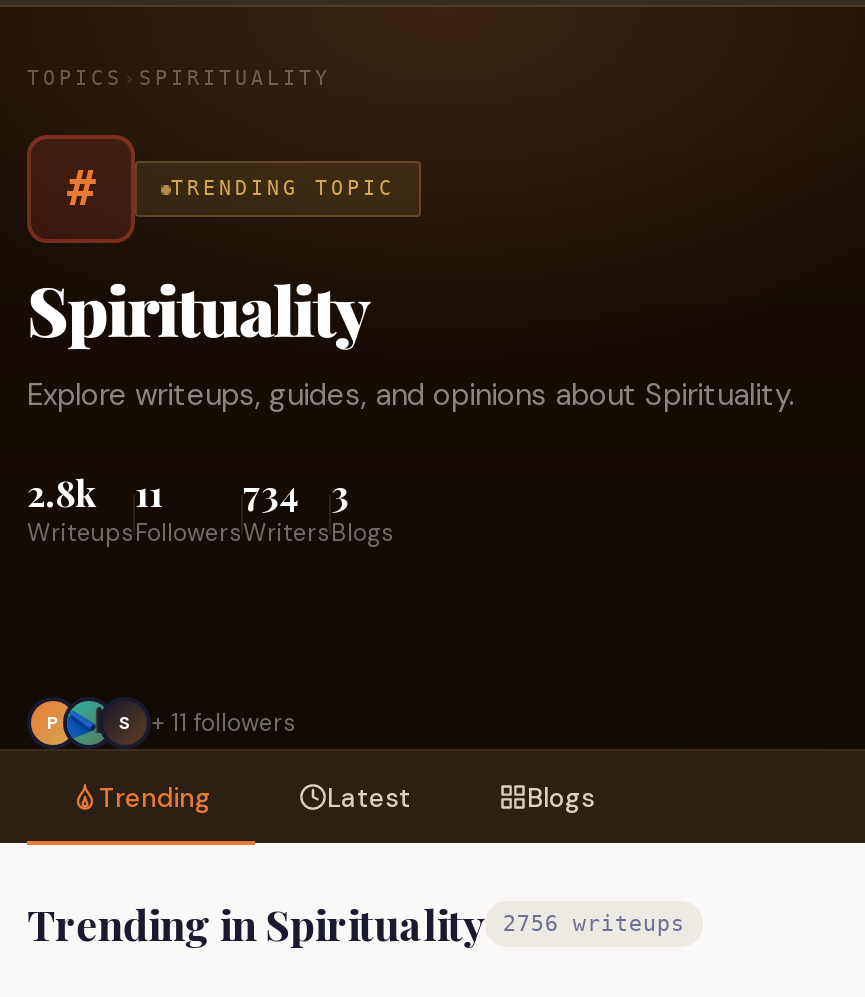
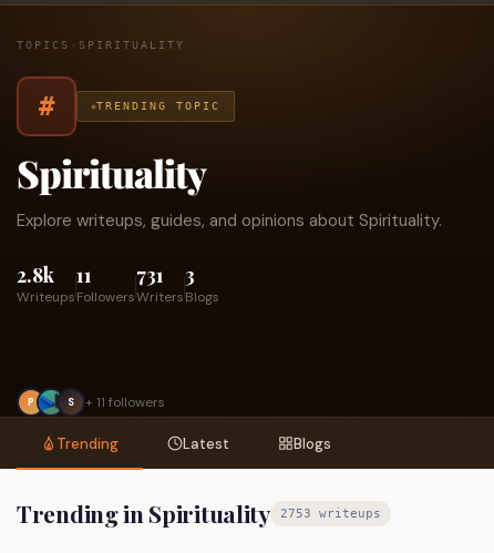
[243,469,301,517] 734 -> [136,262,164,288] 731
[27,895,685,951] Trending in Spirituality 2756 writeups -> [17,498,381,529] Trending in Spirituality 2753 writeups

